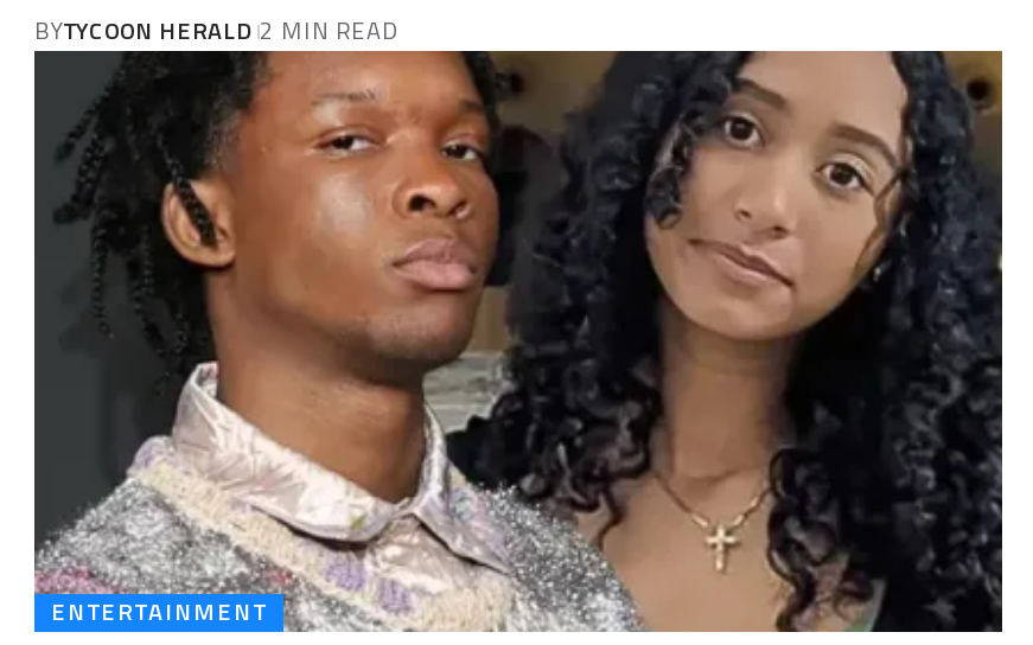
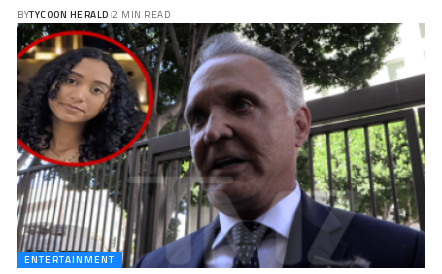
[32,49,1005,634] [image] -> [16,22,426,269] [image]

